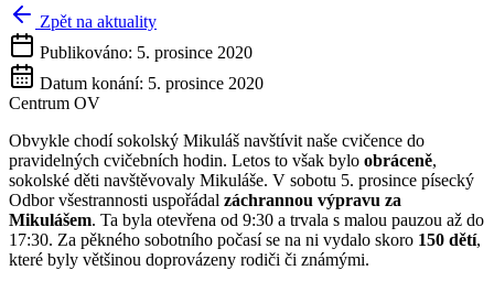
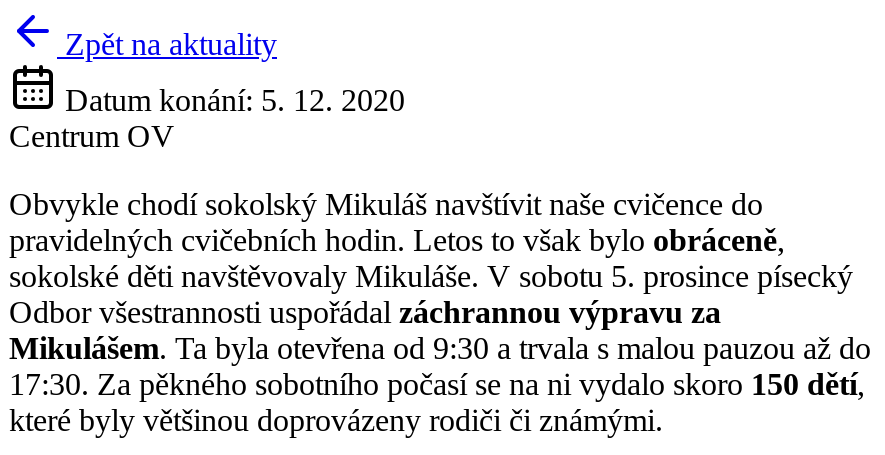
[40,43,264,93] Publikováno: 5. prosince 2020 | Datum konání: 5. prosince 2020 -> [65,83,405,117] Datum konání: 5. 12. 2020

